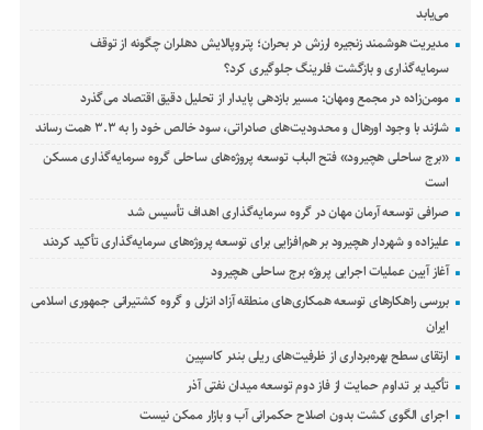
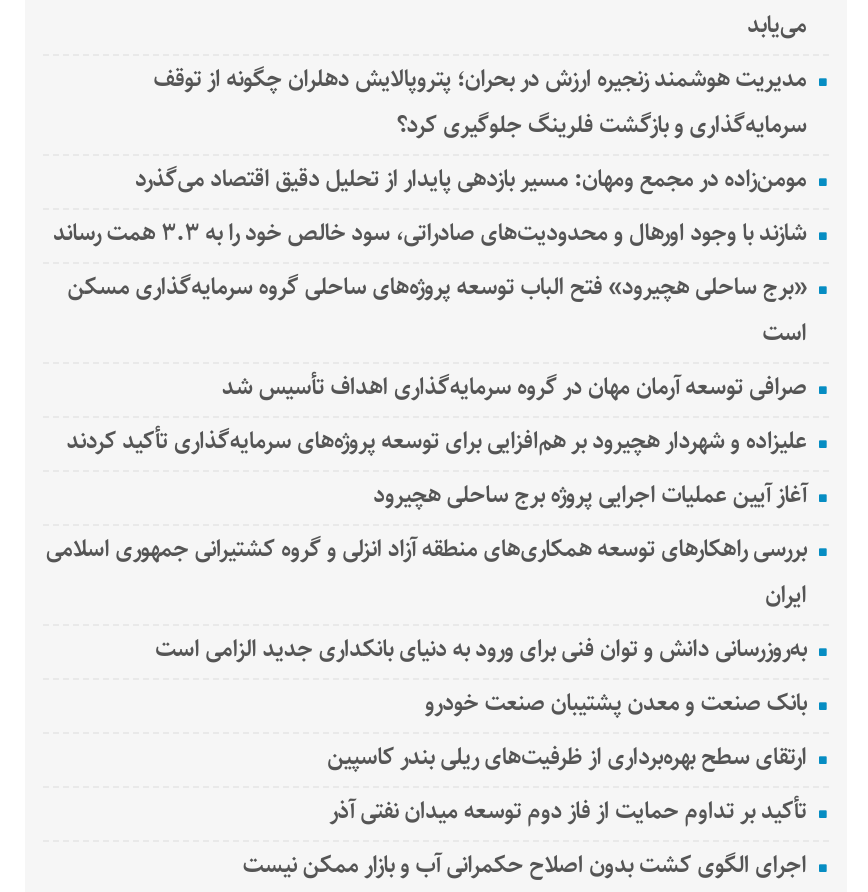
none -> [155,630,807,722] به‌روزرسانی دانش و توان فنی برای ورود به دنیای بانکداری جدید الزامی است | بانک صنعت و معدن پشتیبان صنعت خودرو

